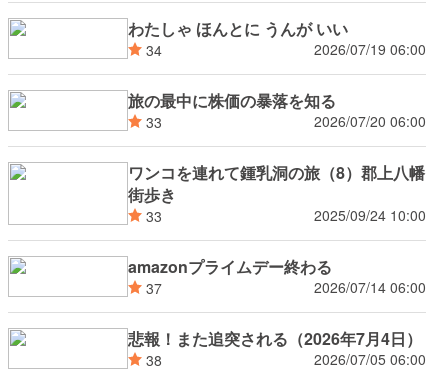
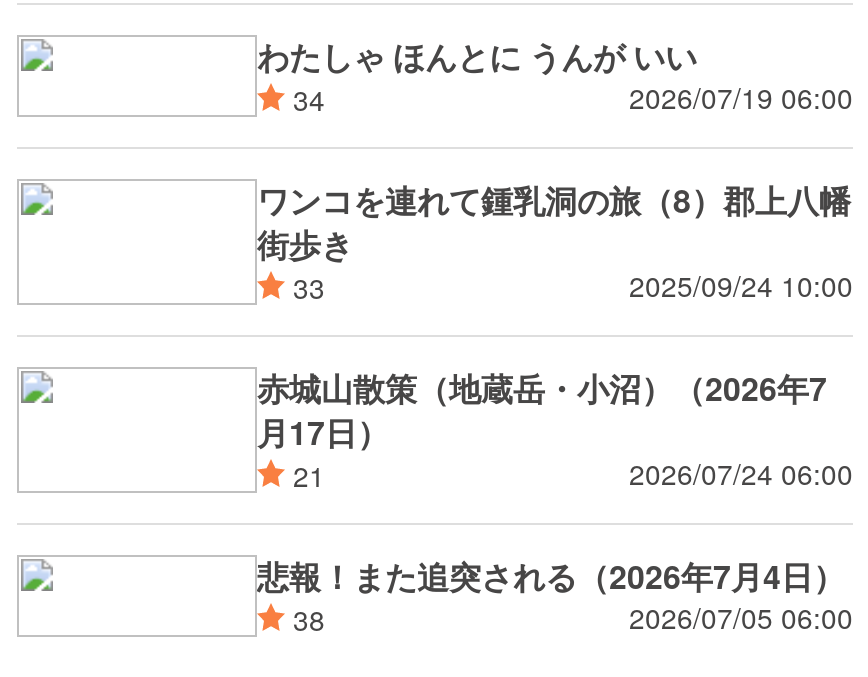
[128,89,426,132] 旅の最中に株価の暴落を知る | 33 | 2026/07/20 06:00 -> none
moved [128,161,426,226] -> [257,177,853,306]: ワンコを連れて鍾乳洞の旅（8）郡上八幡 | 街歩き | 33 | 2025/09/24 10:00
[128,255,426,298] amazonプライムデー終わる | 37 | 2026/07/14 06:00 -> [257,365,853,494] 赤城山散策（地蔵岳・小沼）（2026年7 | 月17日） | 21 | 2026/07/24 06:00

